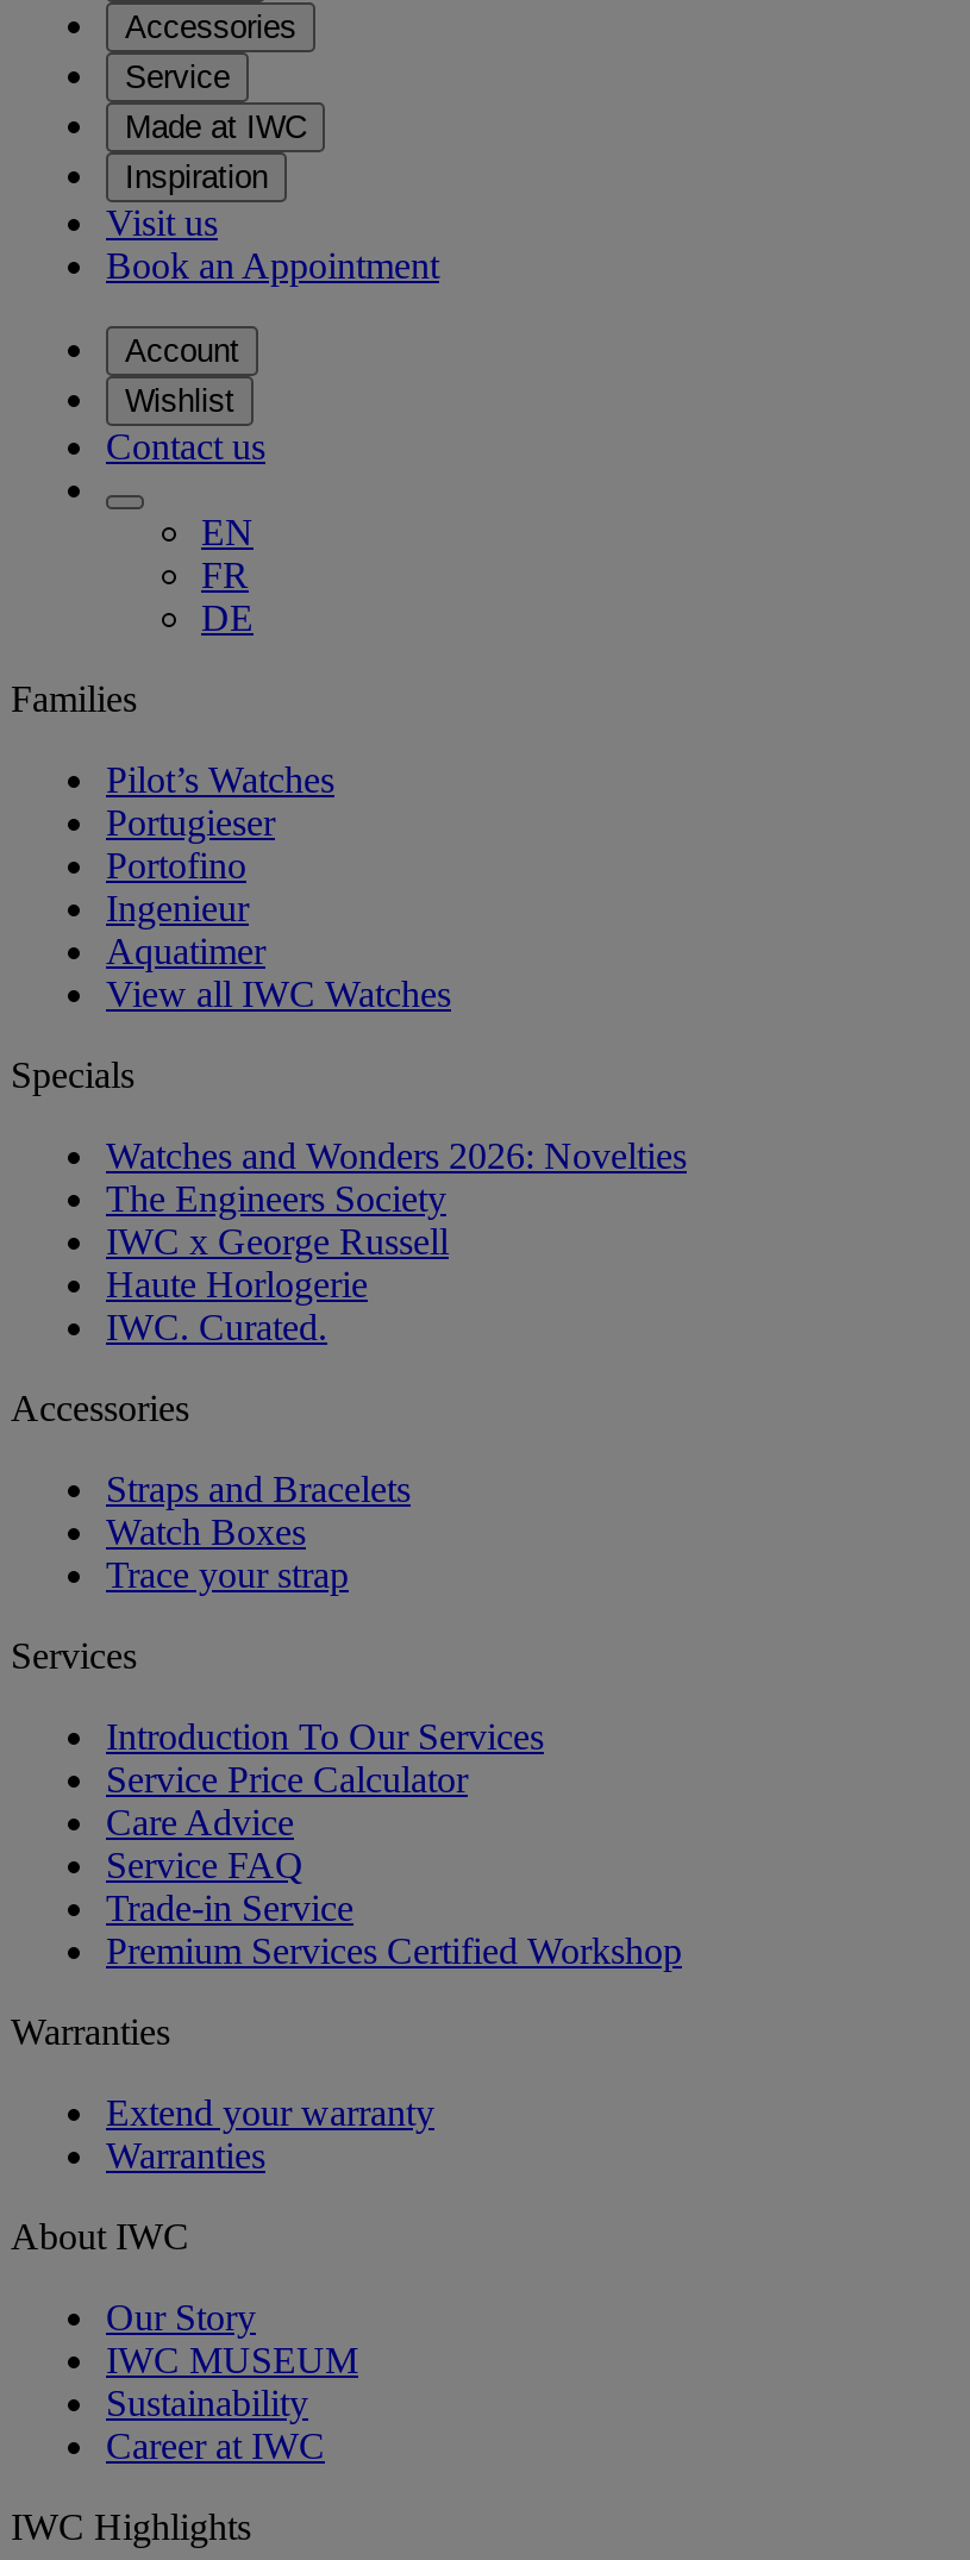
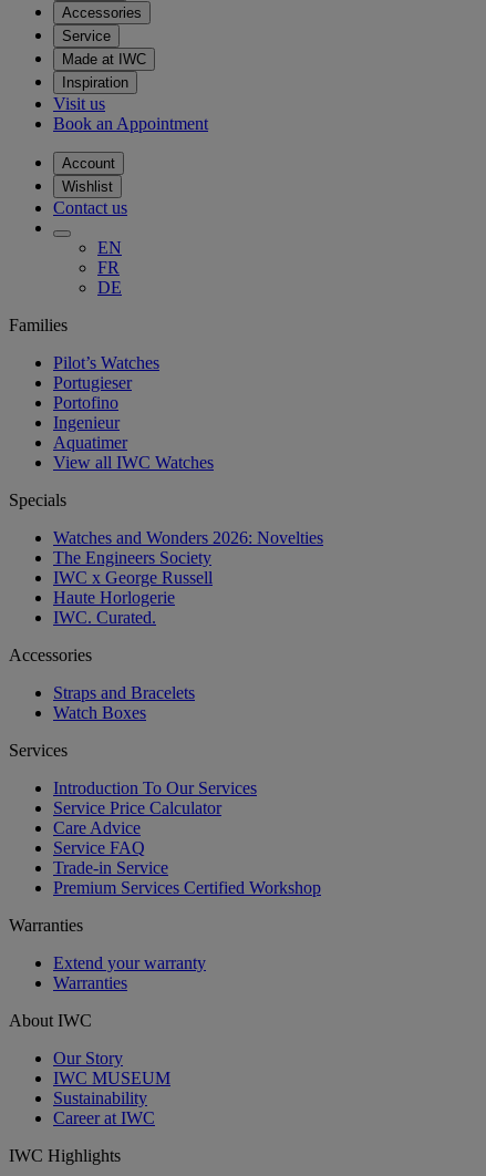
[106,1554,349,1594] Trace your strap -> none

